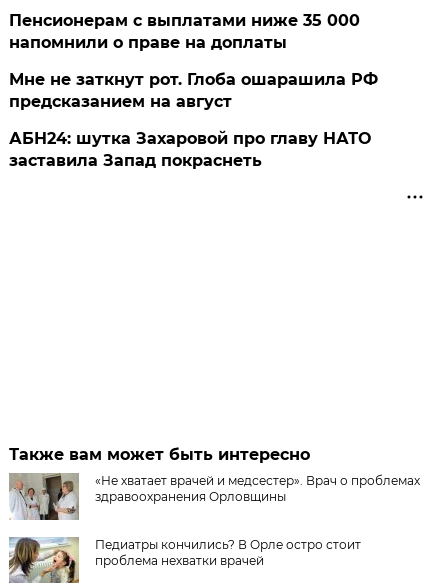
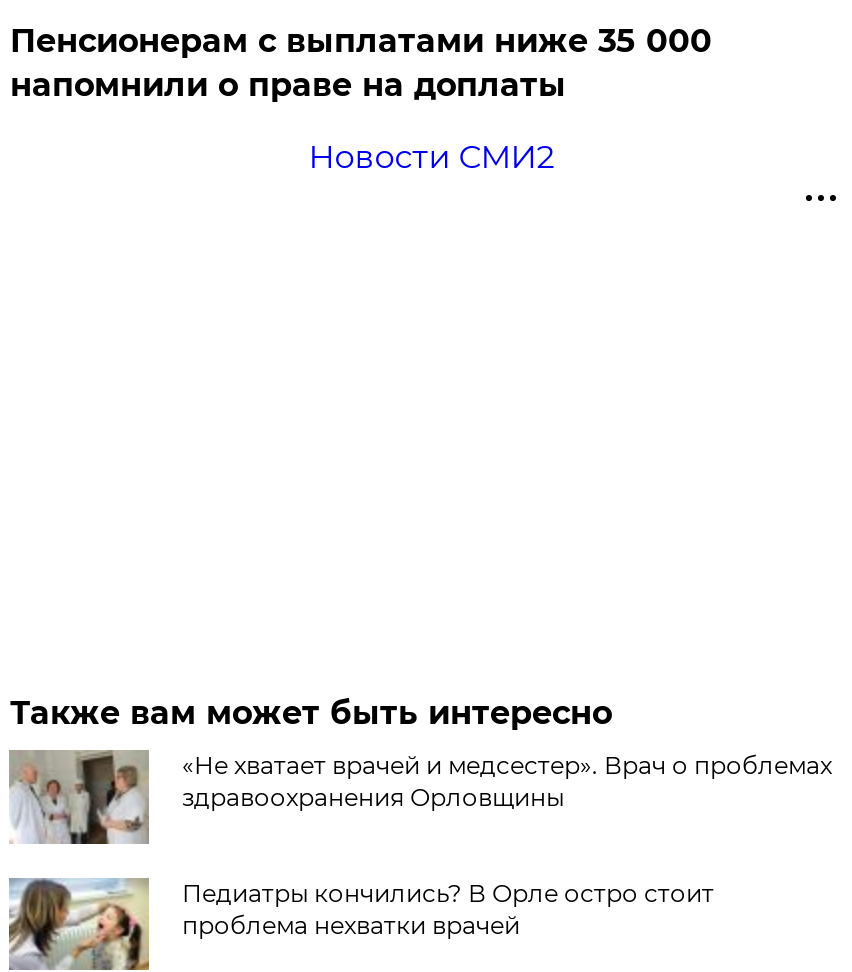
[9,70,378,170] Мне не заткнут рот. Глоба ошарашила РФ | предсказанием на август | АБН24: шутка Захаровой про главу НАТО | заставила Запад покраснеть -> [308,138,554,176] Новости СМИ2

